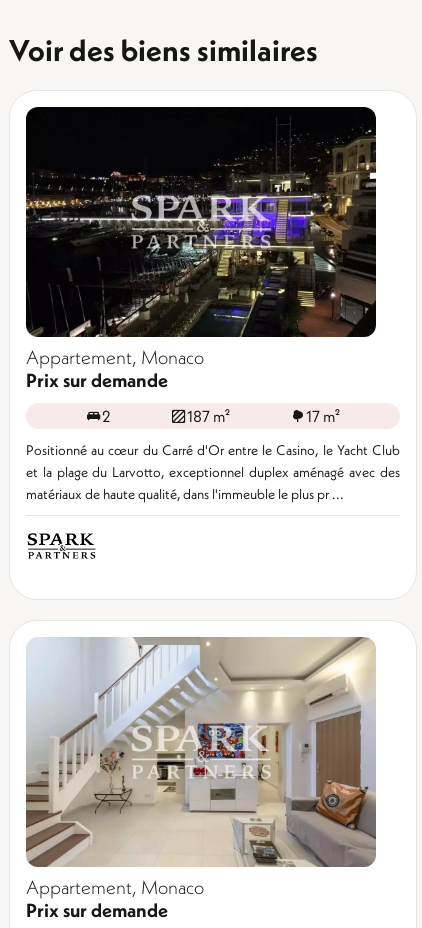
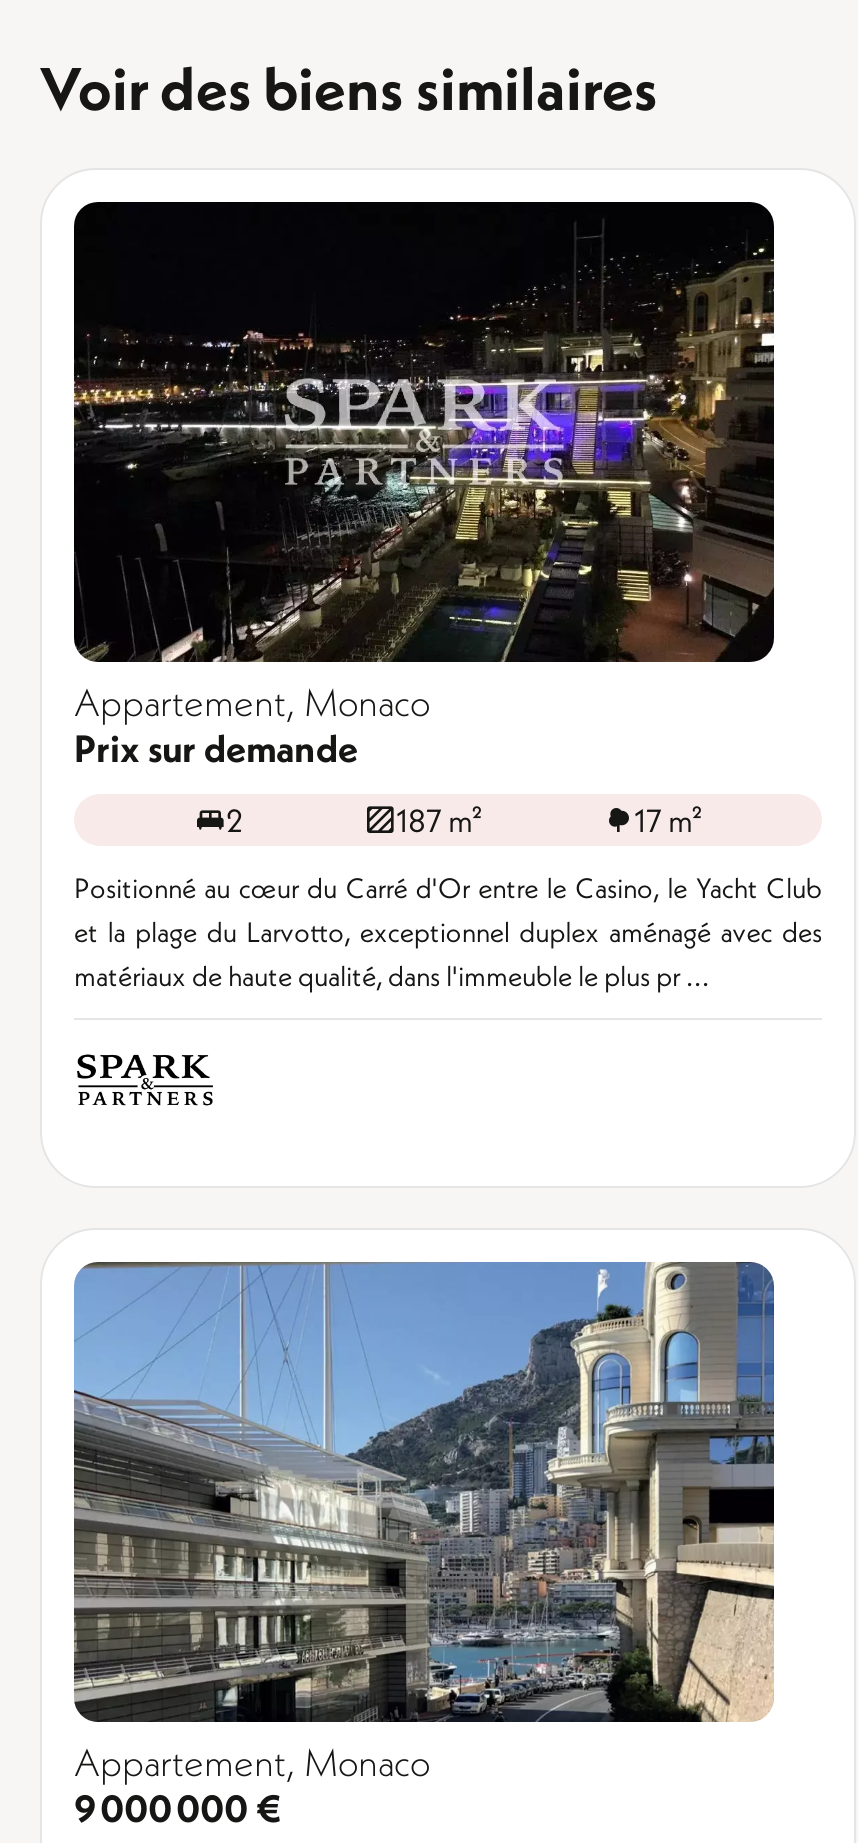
[26,637,376,922] [image] | Prix sur demande -> [74,1260,776,1832] [image] | 9 000 000 €

